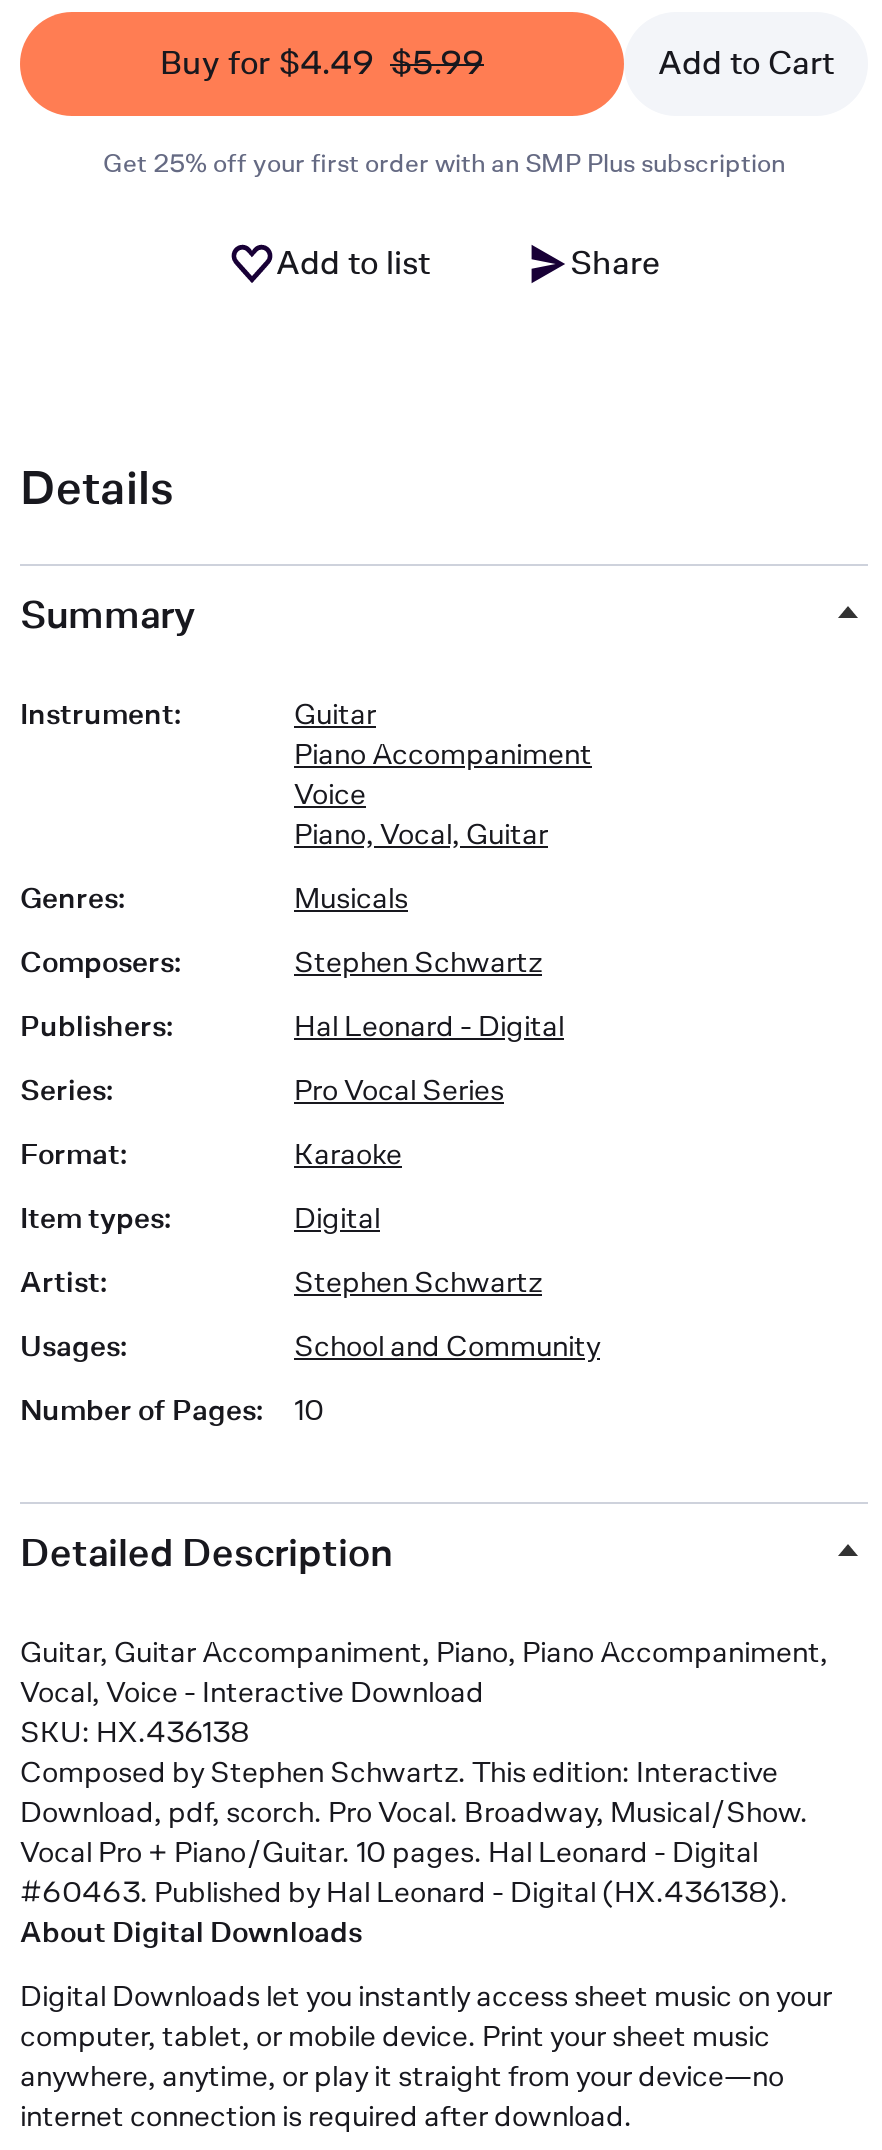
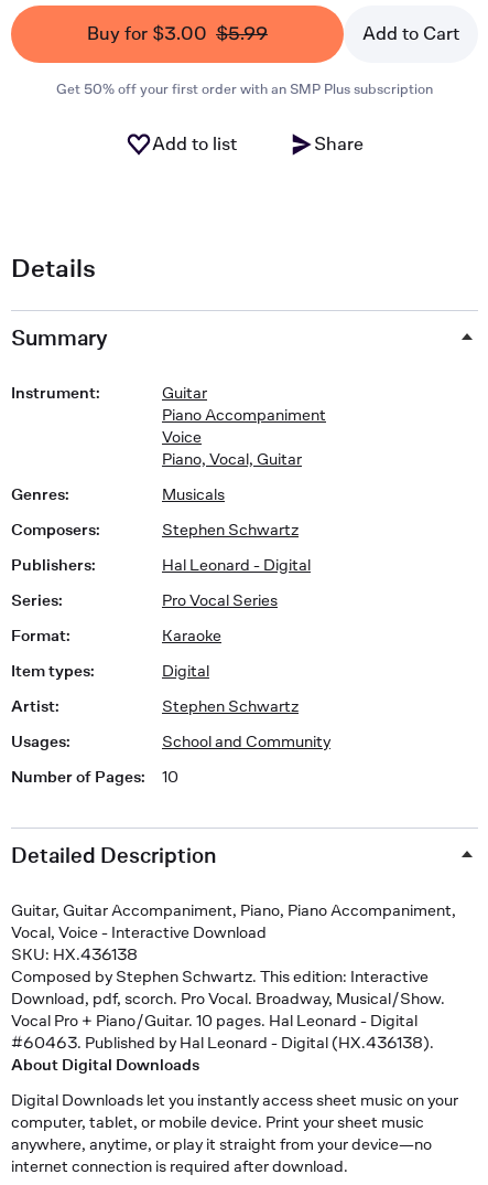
[160,44,484,82] Buy for $4.49 $5.99 -> [87,23,268,44] Buy for $3.00 $5.99
[103,148,785,178] Get 25% off your first order with an SMP Plus subscription -> [56,81,433,97] Get 50% off your first order with an SMP Plus subscription

